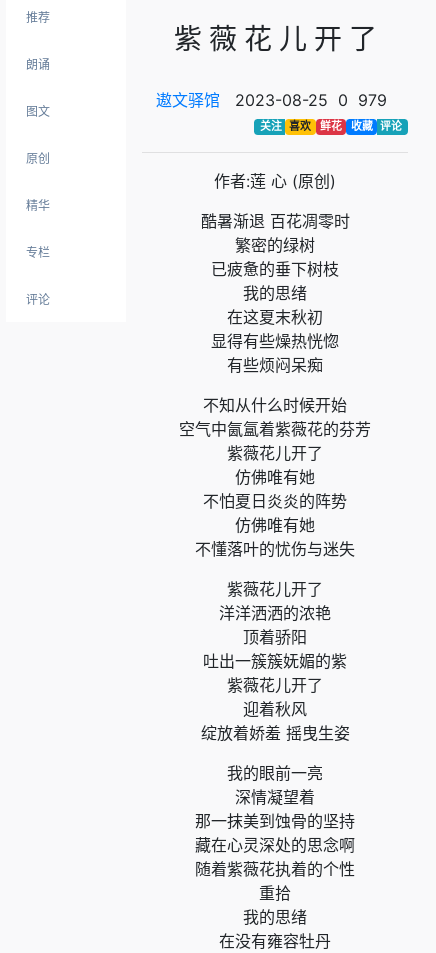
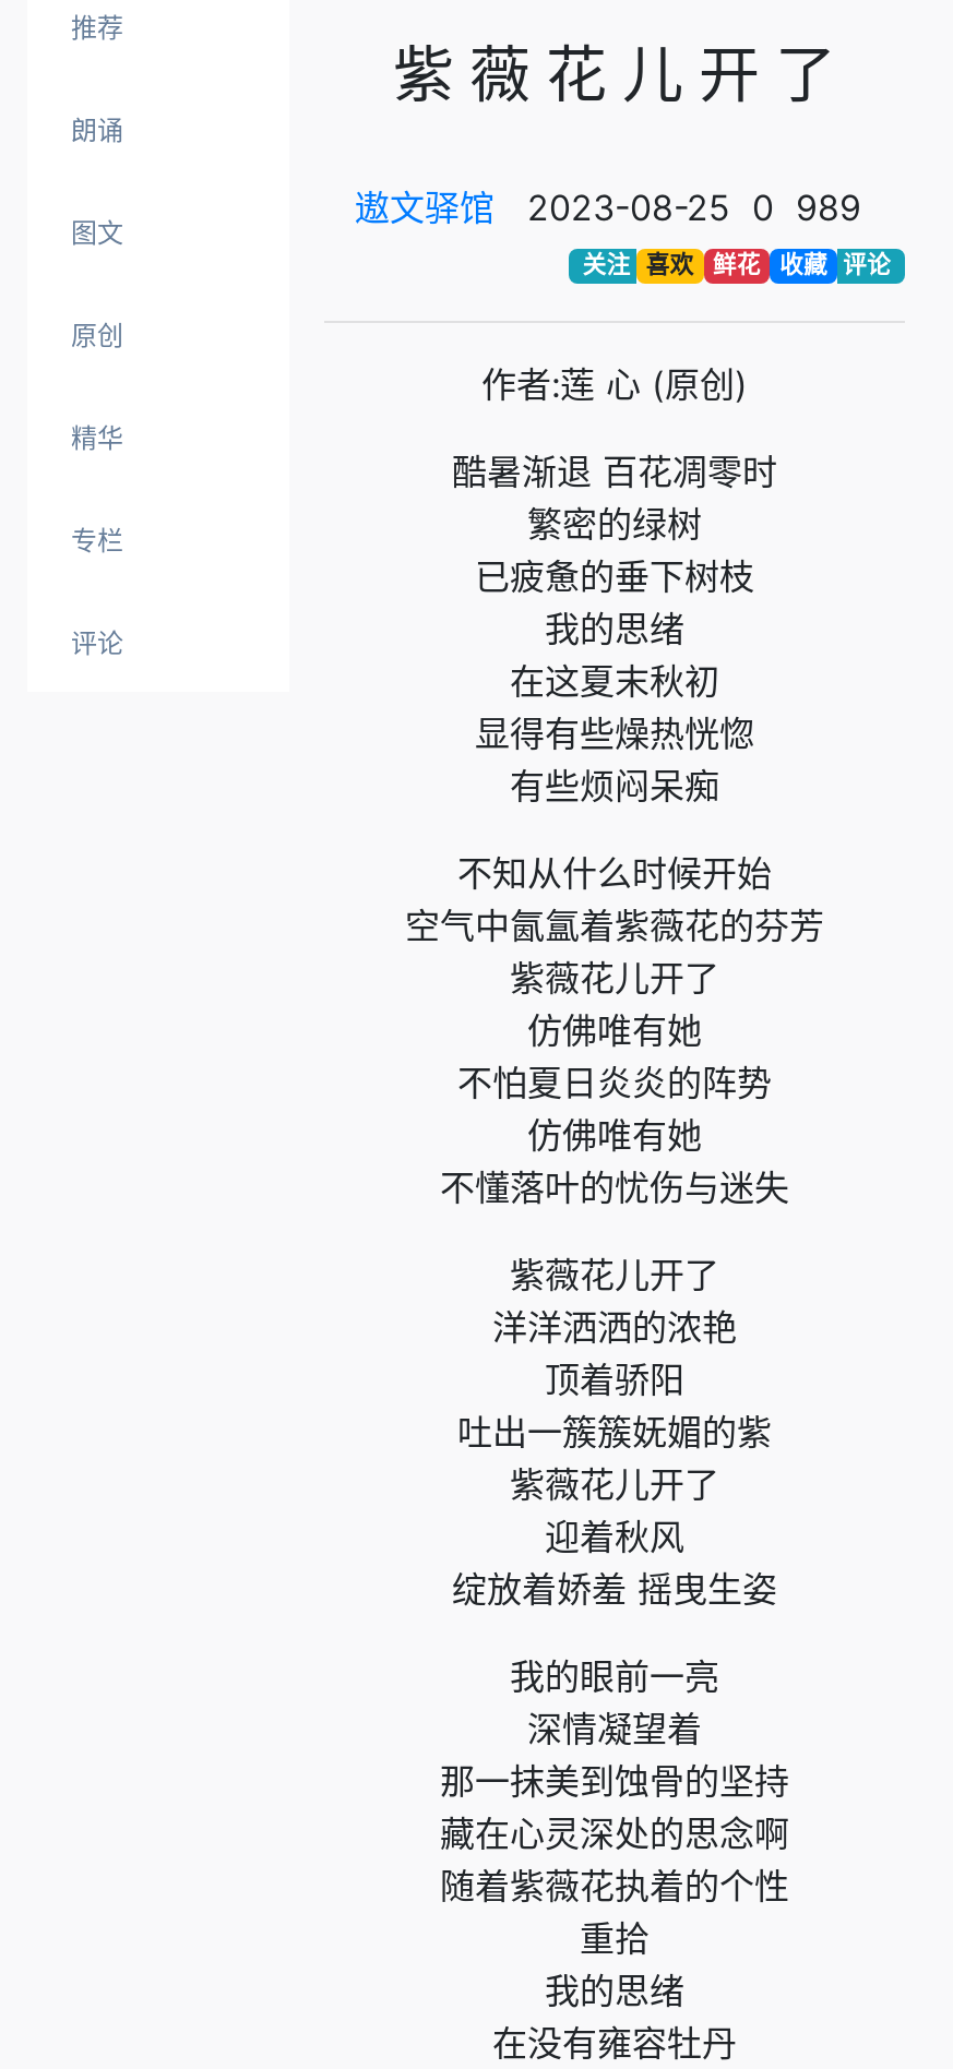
[235,90,392,110] 2023-08-25 0 979 -> [527,186,872,229] 2023-08-25 0 989

